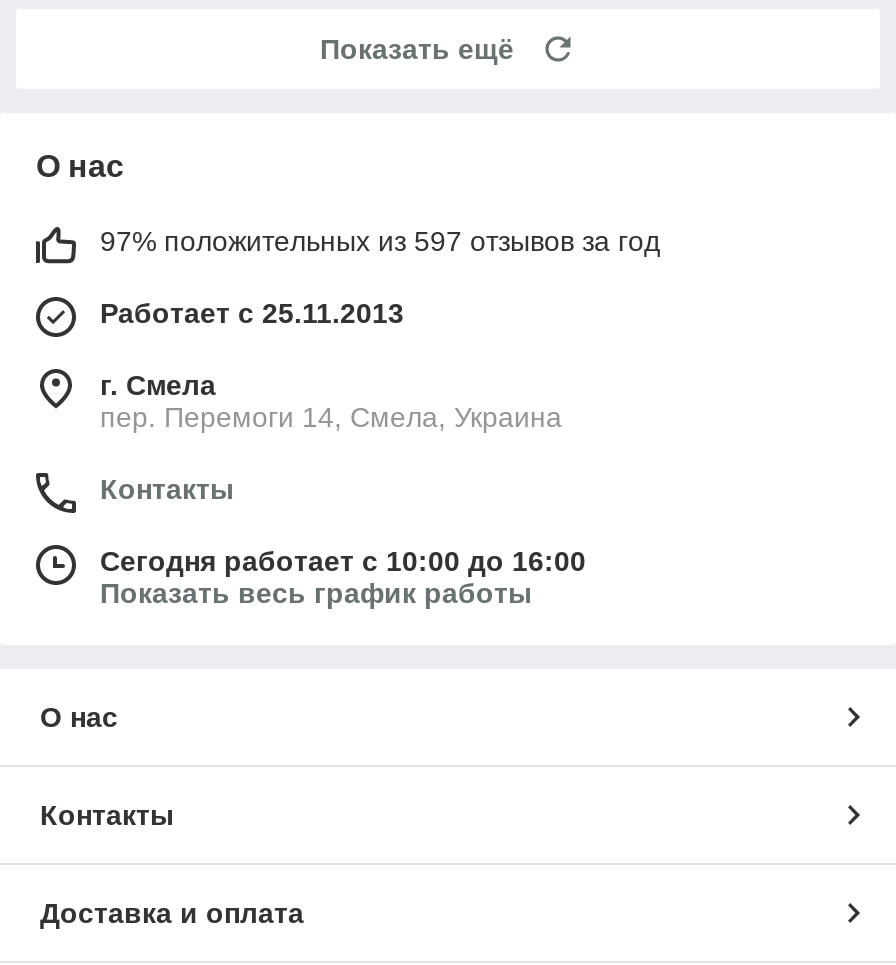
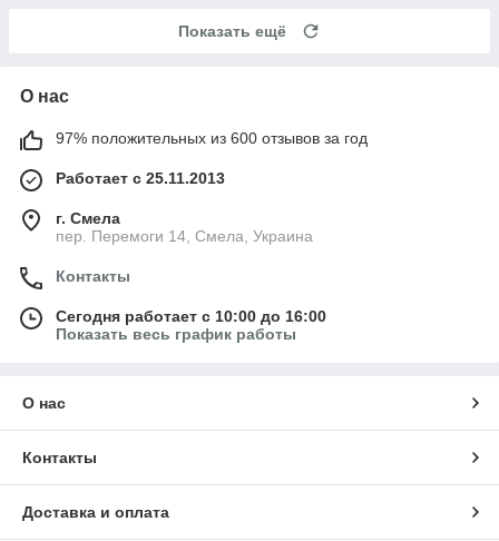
[100,225,660,257] 97% положительных из 597 отзывов за год -> [56,129,368,147] 97% положительных из 600 отзывов за год

